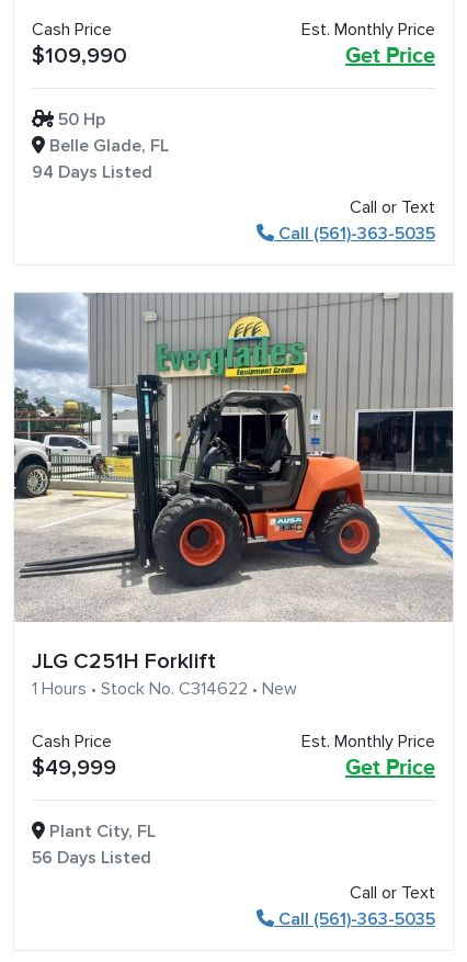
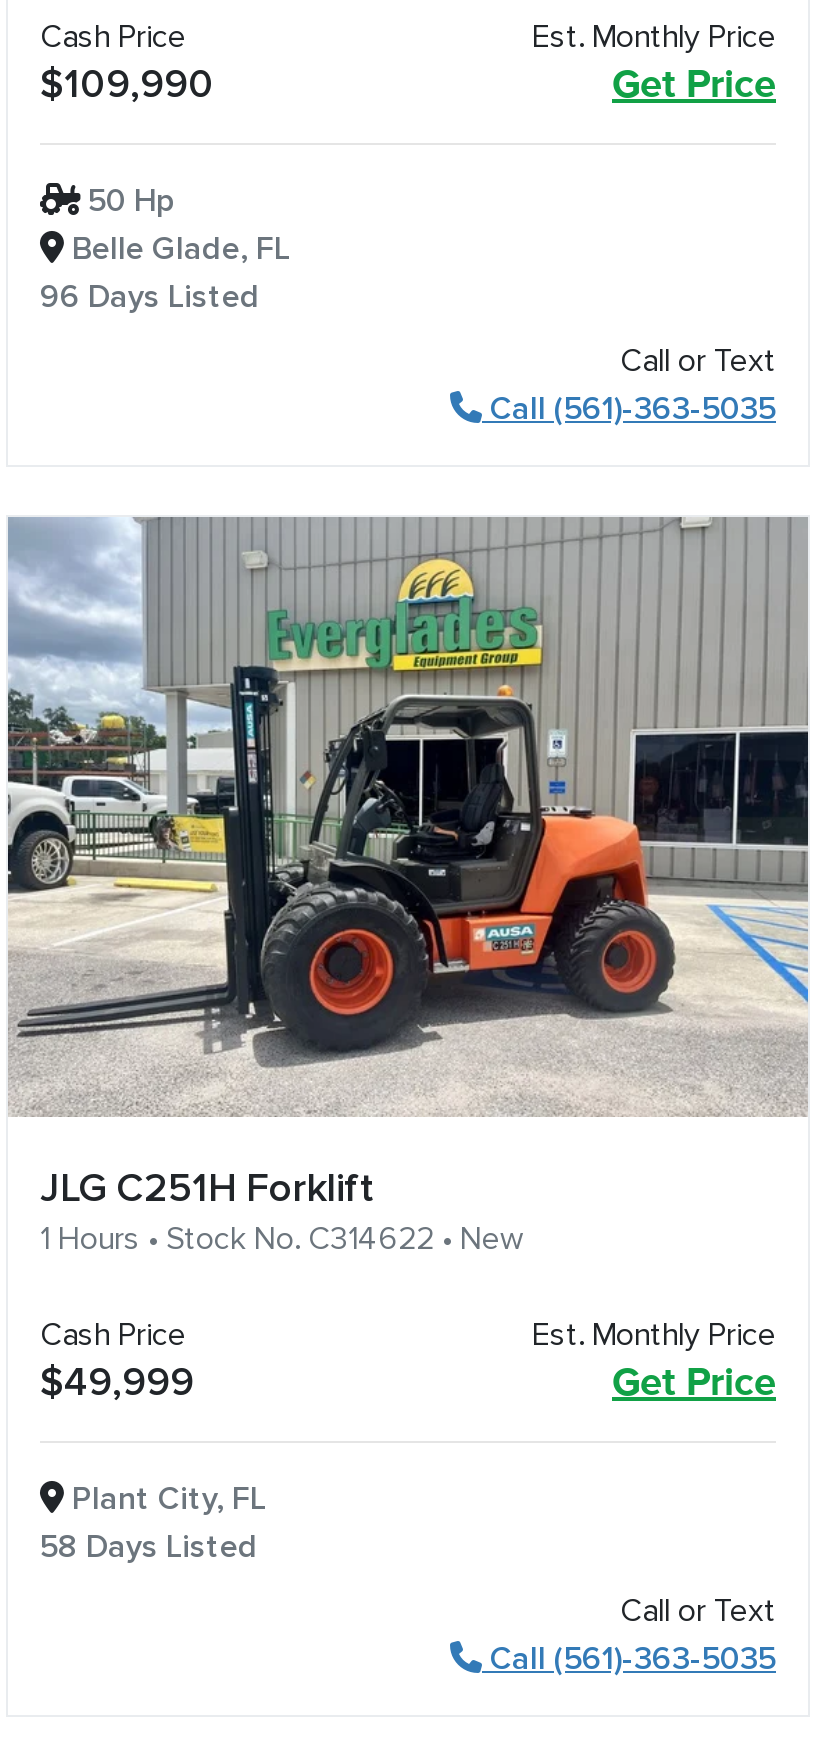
[32,161,152,183] 94 Days Listed -> [40,276,260,316] 96 Days Listed
[32,846,151,868] 56 Days Listed -> [40,1526,258,1566] 58 Days Listed

